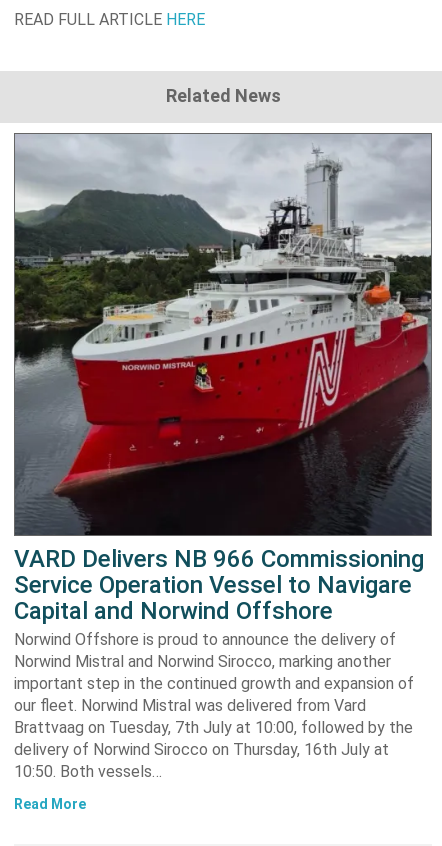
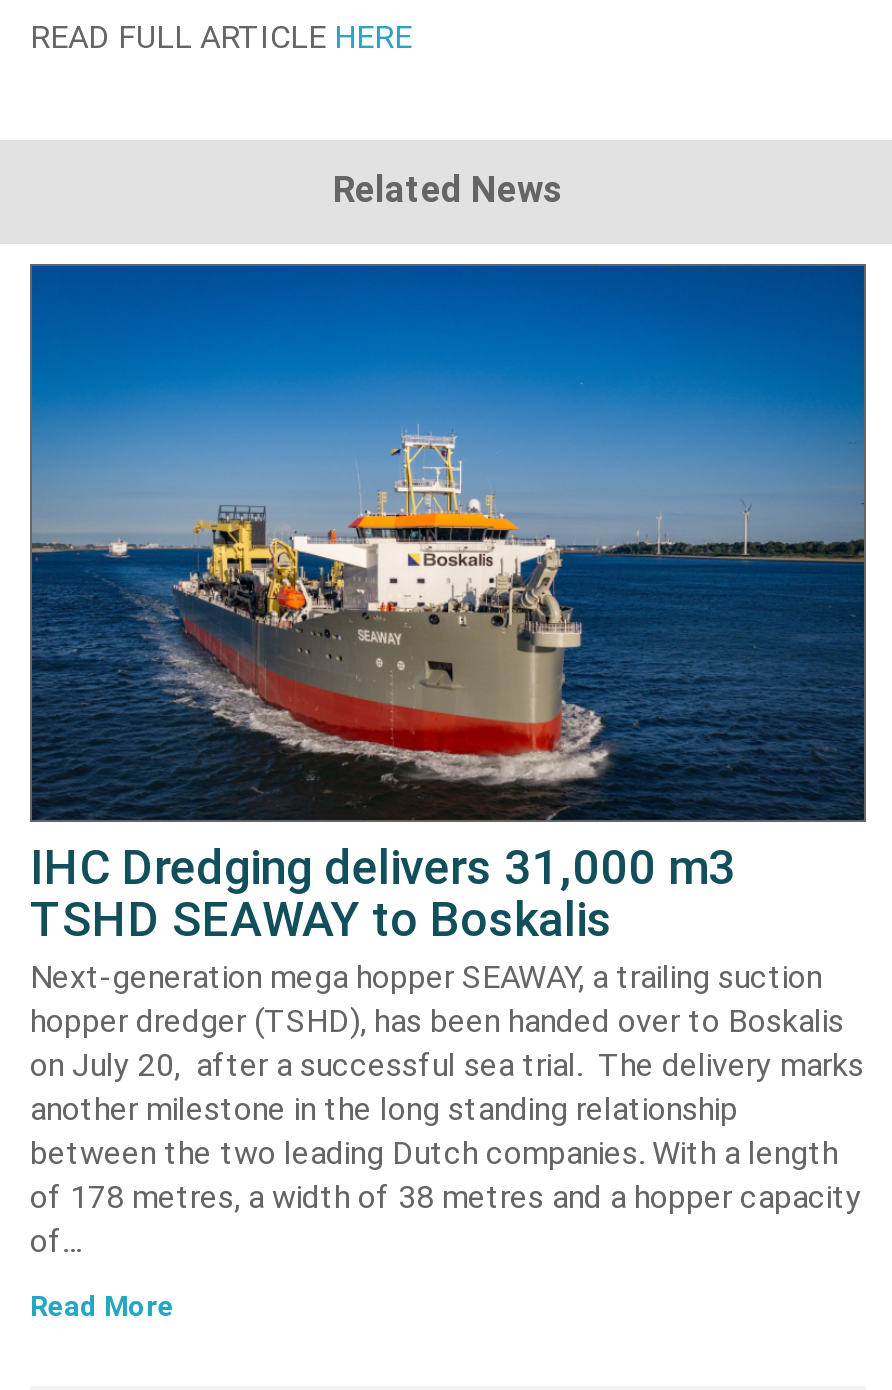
[14,133,432,495] [image] -> [30,264,866,774] [image]
[14,545,424,781] VARD Delivers NB 966 Commissioning | Service Operation Vessel to Navigare | Capital and Norwind Offshore | Norwind Offshore is proud to announce the delivery of | Norwind Mistral and Norwind Sirocco, marking another | important step in the continued growth and expansion of | our fleet. Norwind Mistral was delivered from Vard | Brattvaag on Tuesday, 7th July at 10:00, followed by the | delivery of Norwind Sirocco on Thursday, 16th July at | 10:50. Both vessels… -> [30,841,864,1261] IHC Dredging delivers 31,000 m3 | TSHD SEAWAY to Boskalis | Next-generation mega hopper SEAWAY, a trailing suction | hopper dredger (TSHD), has been handed over to Boskalis | on July 20, after a successful sea trial. The delivery marks | another milestone in the long standing relationship | between the two leading Dutch companies. With a length | of 178 metres, a width of 38 metres and a hopper capacity | of…

